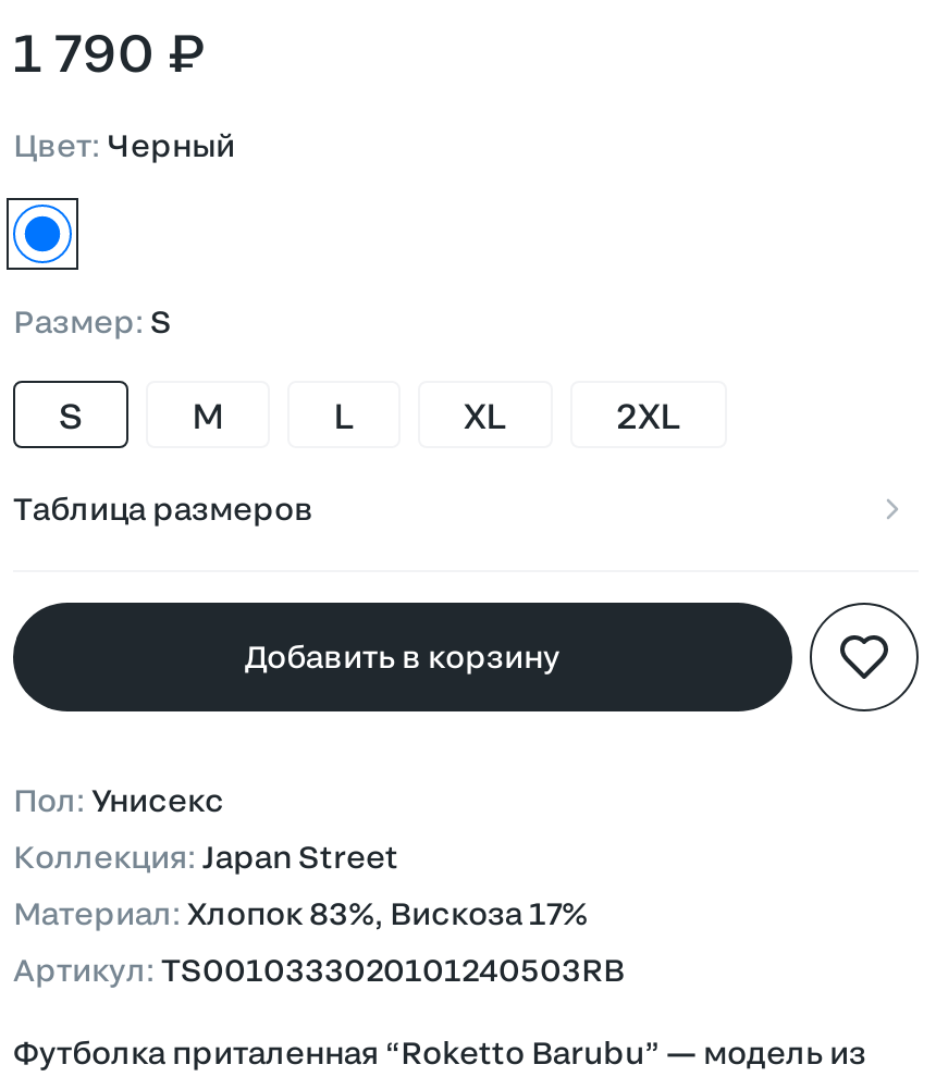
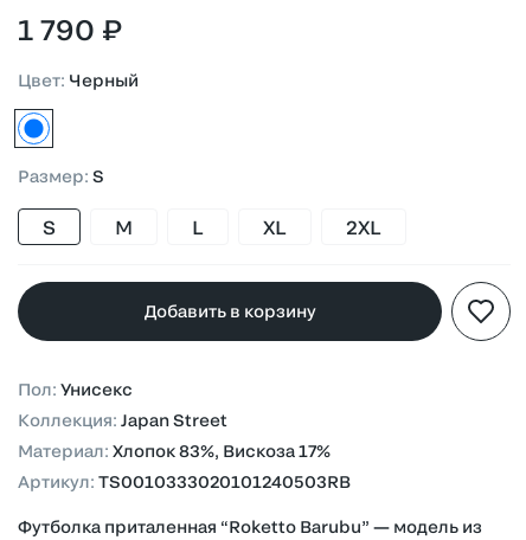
[13,490,313,527] Таблица размеров -> none

